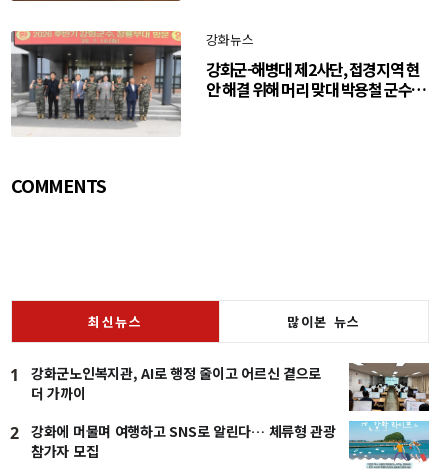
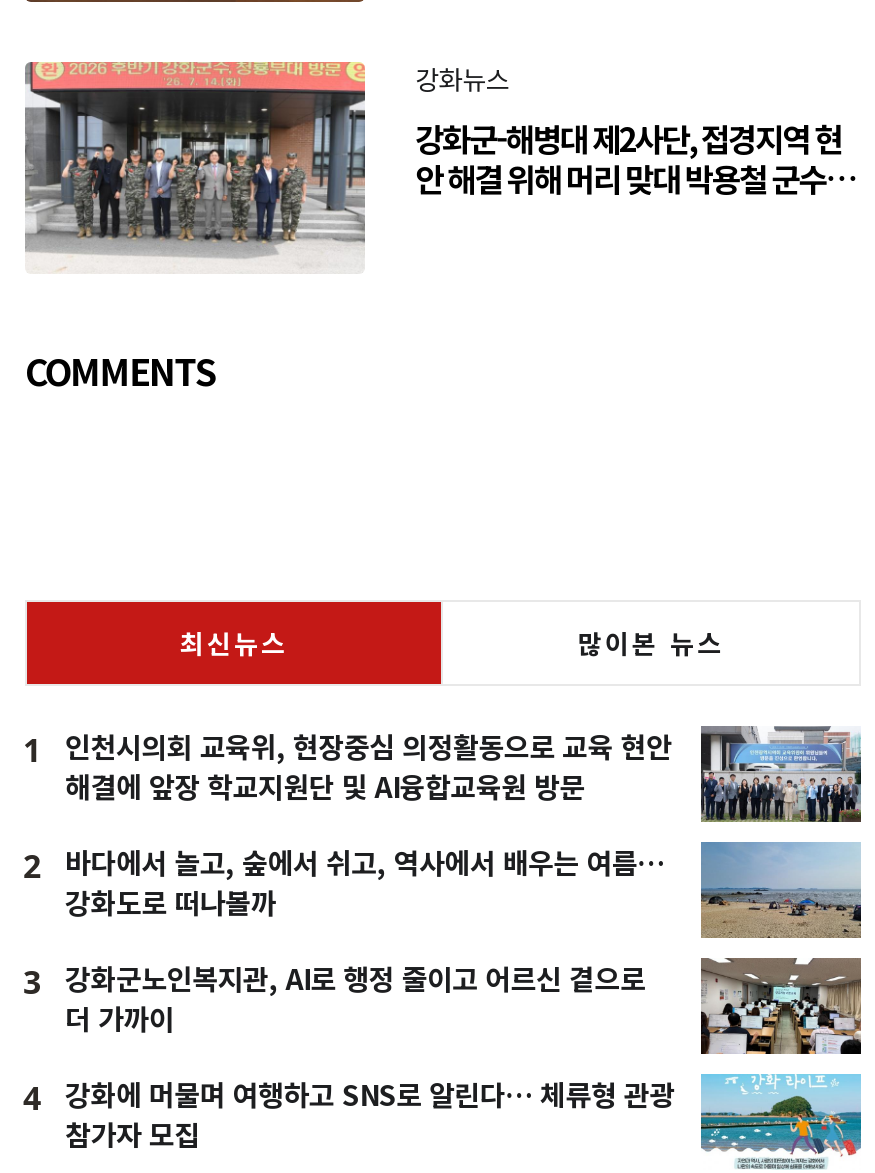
none -> [23,724,863,1005] [image] | 인천시의회 교육위, 현장중심 의정활동으로 교육 현안 | 해결에 앞장 학교지원단 및 AI융합교육원 방문 | 2 | 바다에서 놀고, 숲에서 쉬고, 역사에서 배우는 여름… | 강화도로 떠나볼까 | 3
none -> [699,842,863,940] [image]
[10,421,336,444] 2 강화에 머물며 여행하고 SNS로 알린다… 체류형 관광 -> [23,1075,675,1121] 4 강화에 머물며 여행하고 SNS로 알린다… 체류형 관광

